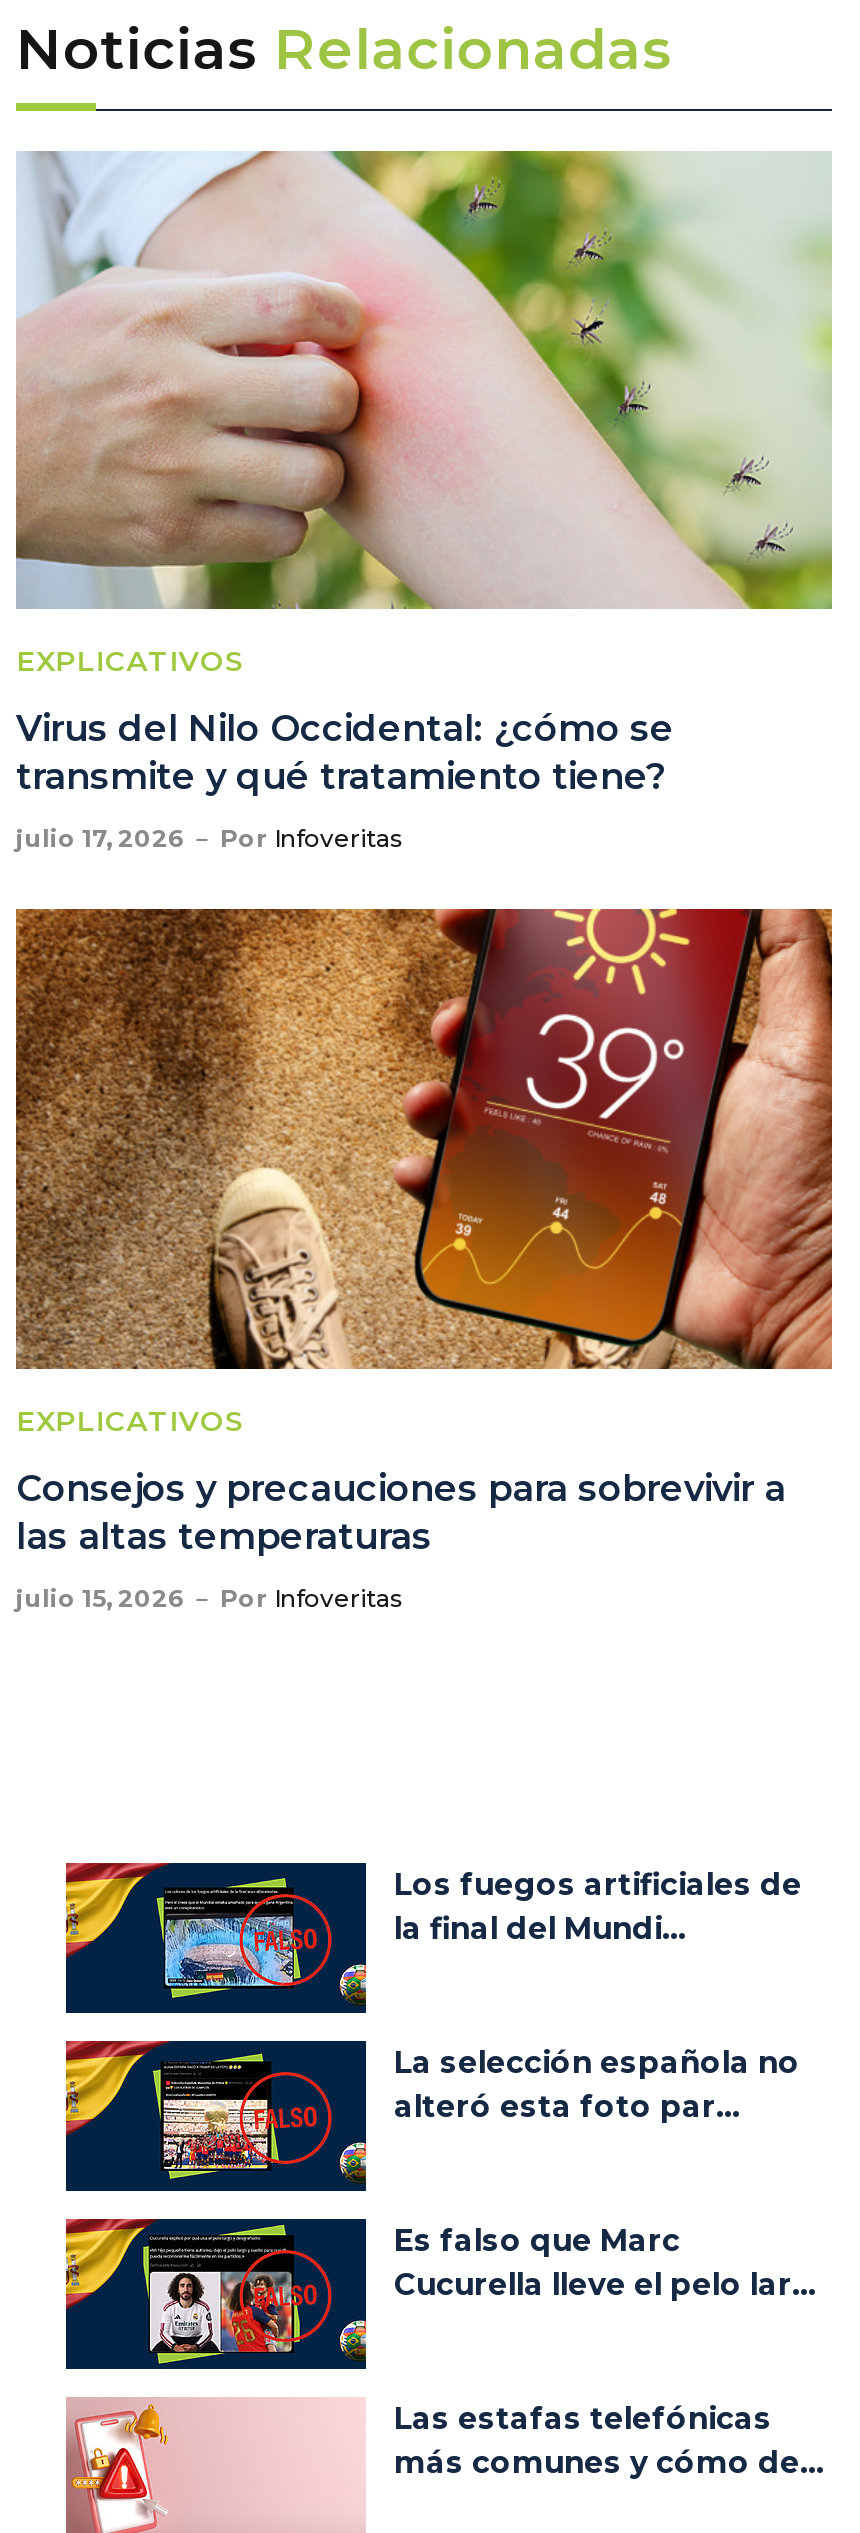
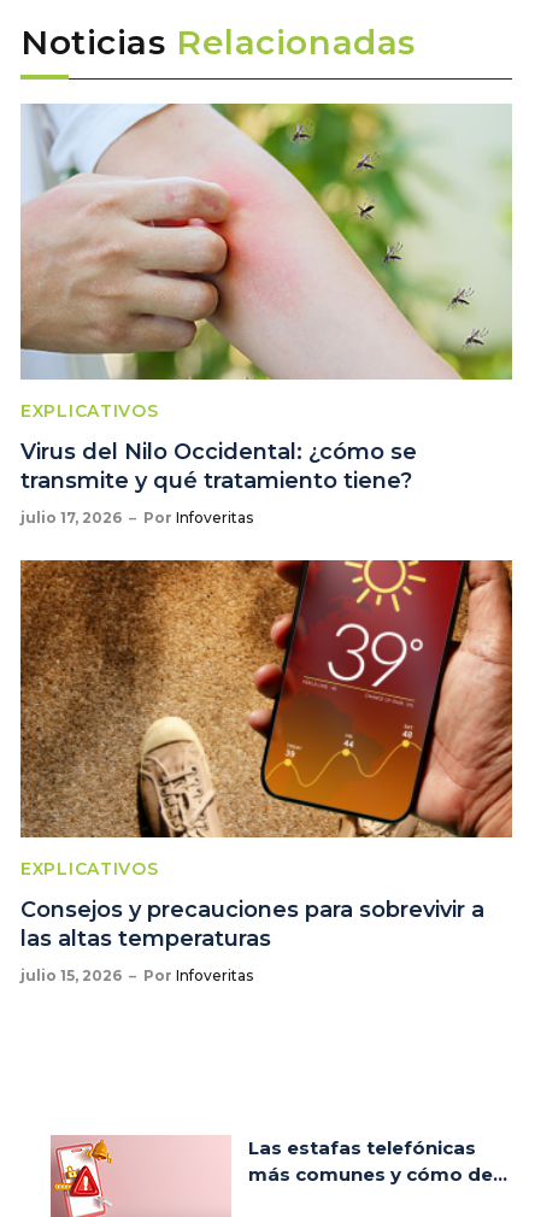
[64,1861,802,2015] [image] | Los fuegos artificiales de | la final del Mundi... -> none
[64,2039,800,2193] [image] | La selección española no | alteró esta foto par... -> none
[64,2217,816,2371] [image] | Es falso que Marc | Cucurella lleve el pelo lar... -> none

